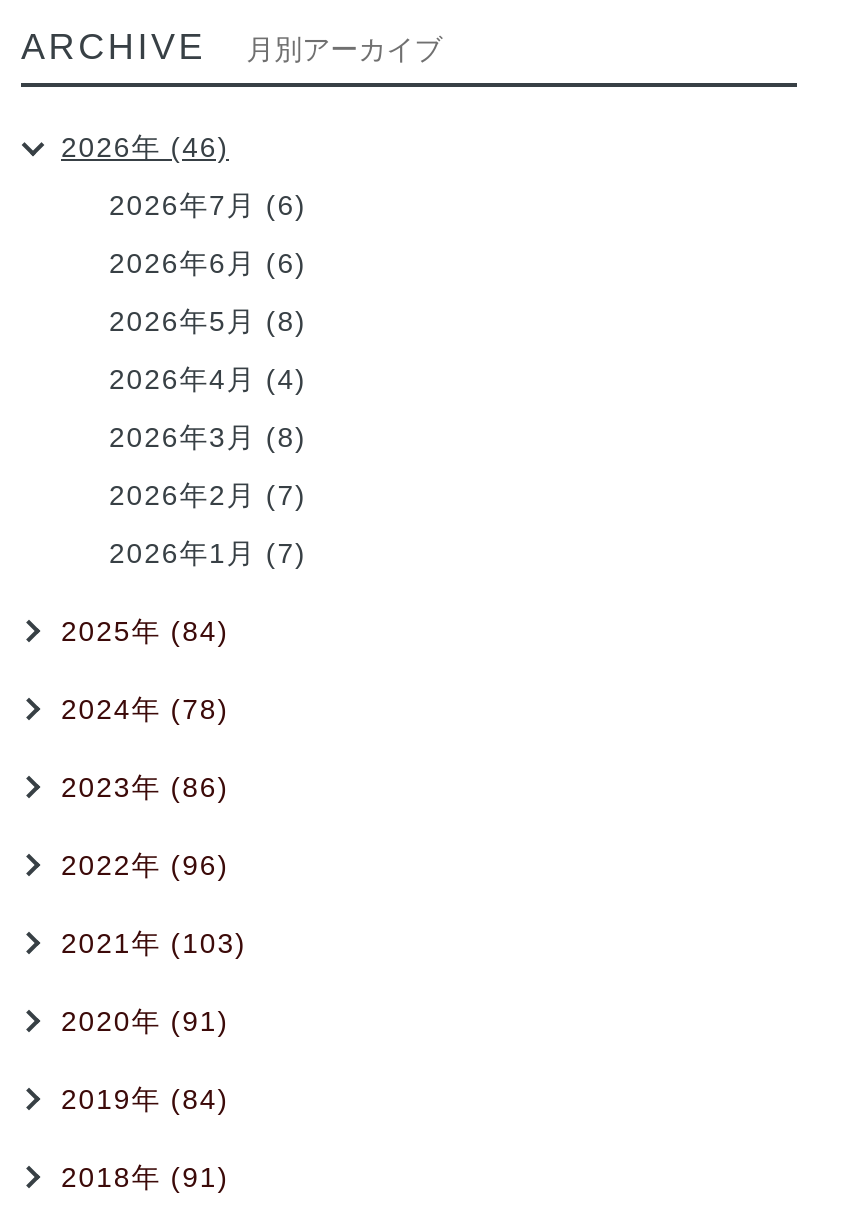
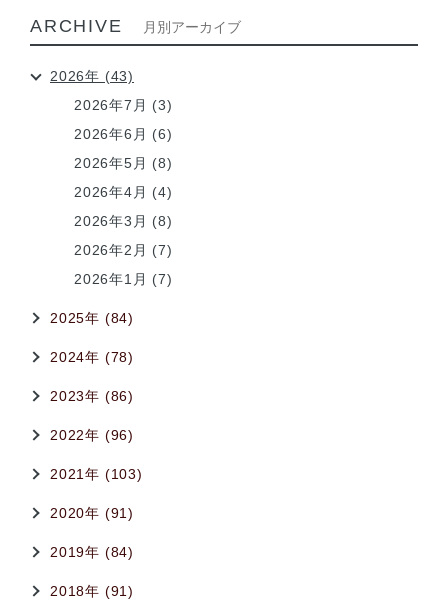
[61,131,229,163] 2026年 (46) -> [50,68,134,84] 2026年 (43)
[109,189,307,221] 2026年7月 (6) -> [74,97,173,113] 2026年7月 (3)

